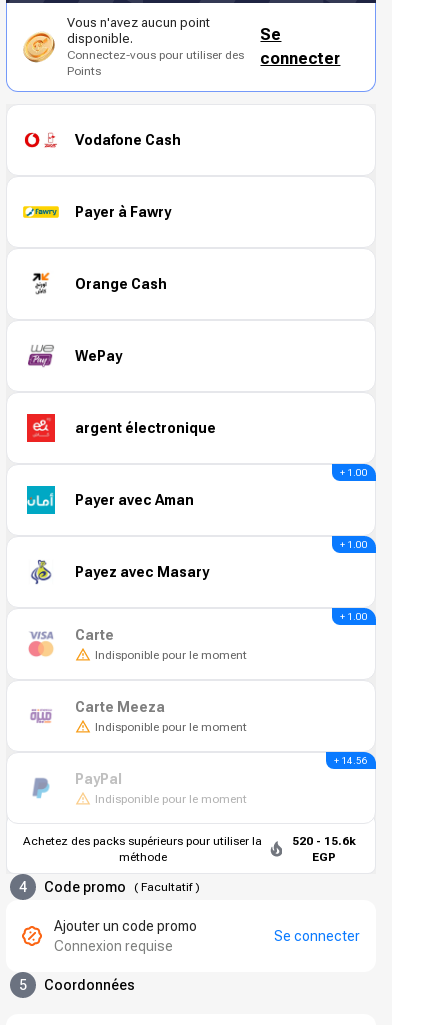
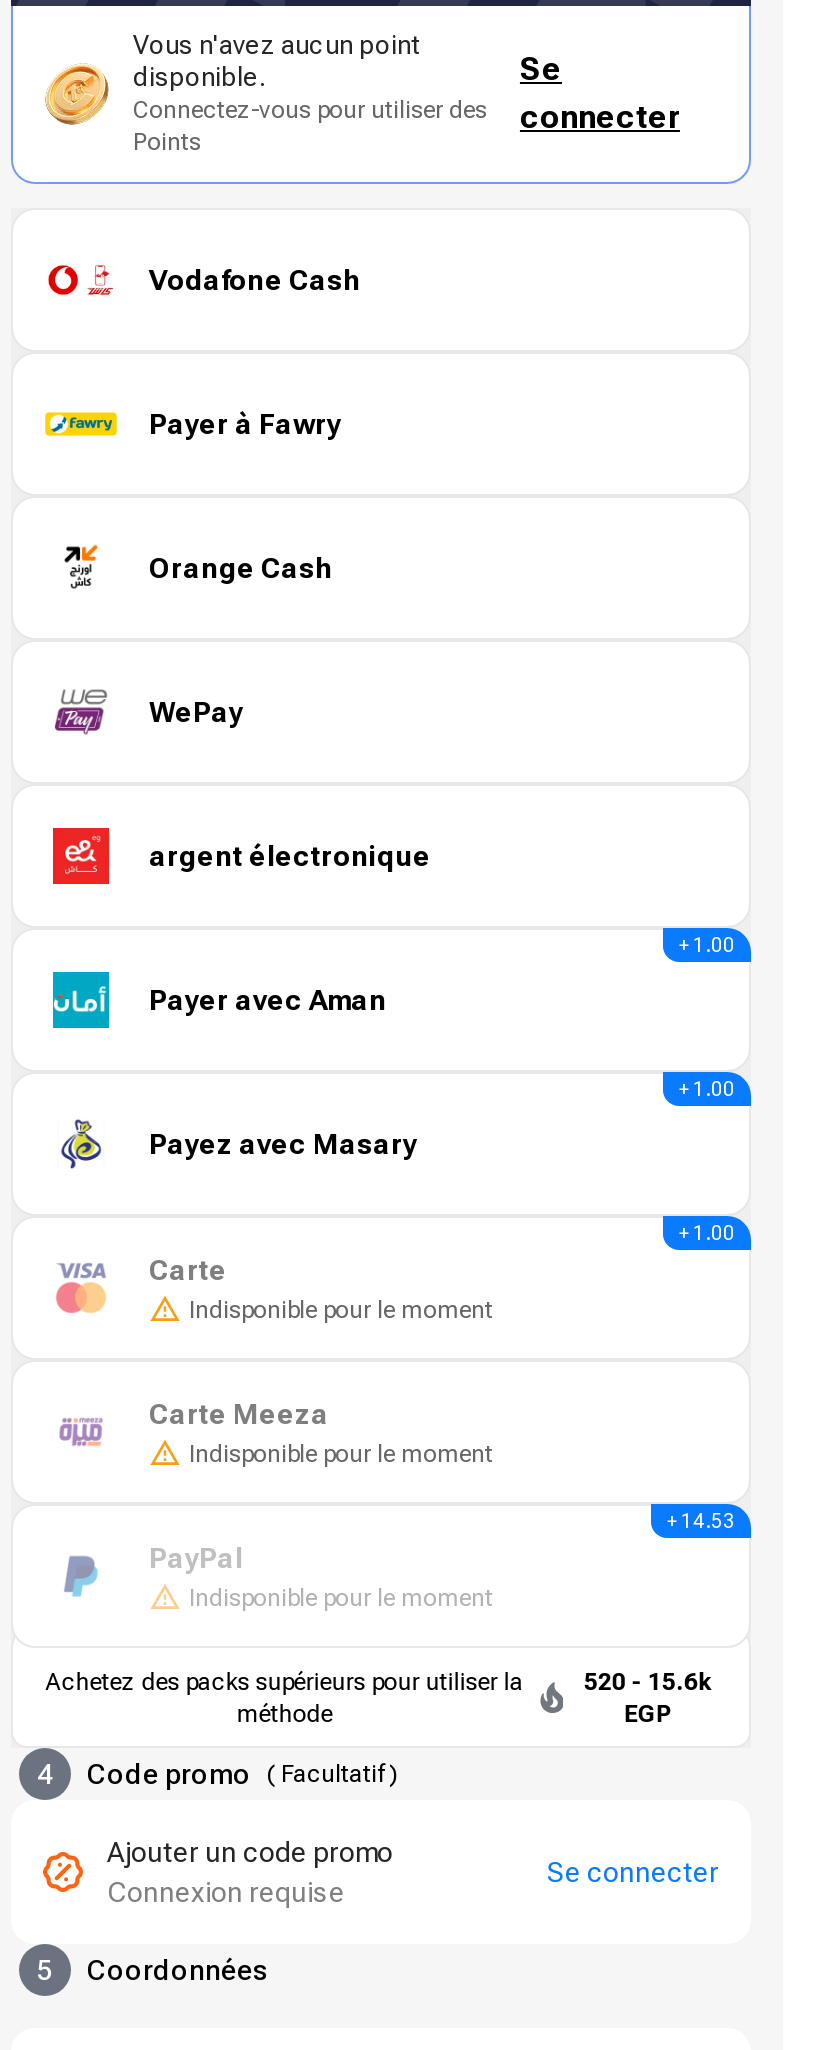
[334,755,368,766] + 14.56 -> [667,1510,735,1532] + 14.53

